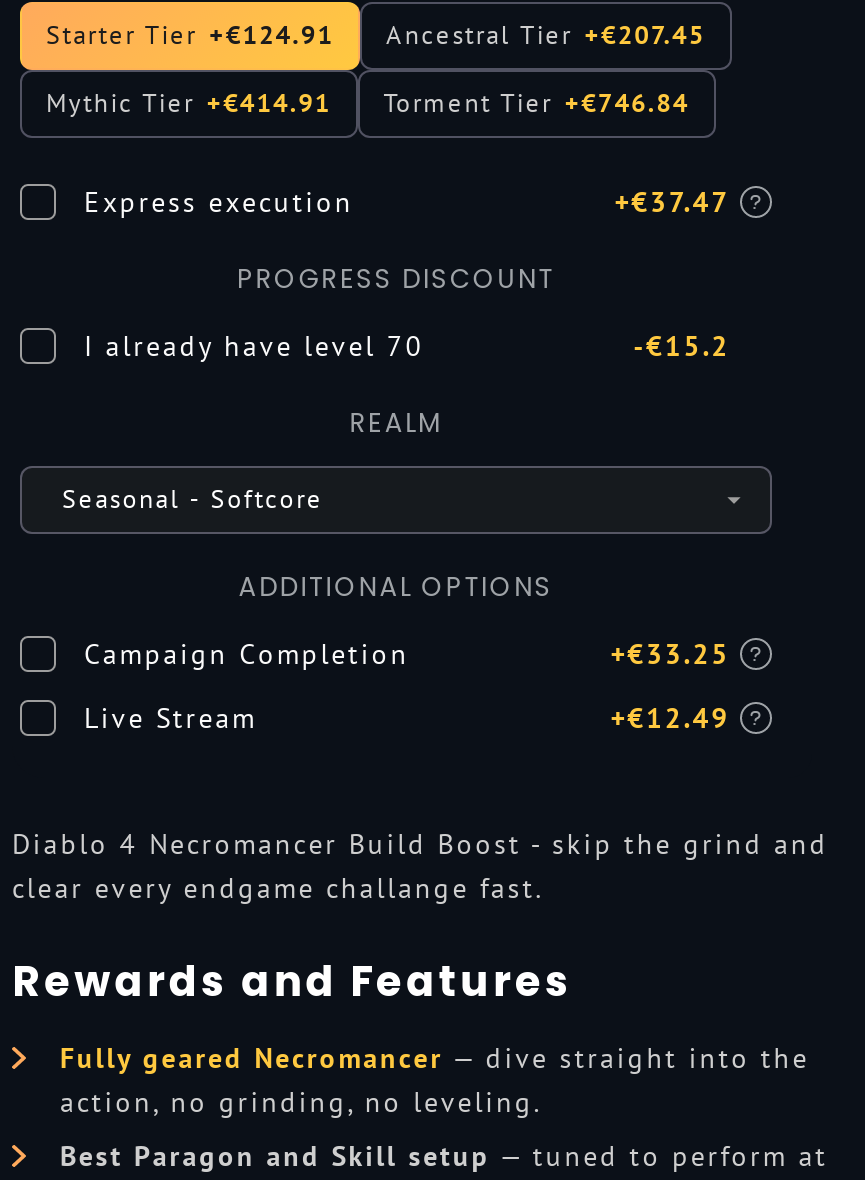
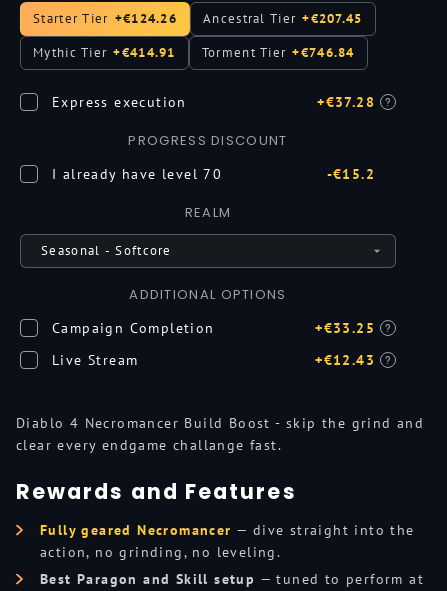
[46,18,705,52] Starter Tier +€124.91 Ancestral Tier +€207.45 -> [33,10,363,27] Starter Tier +€124.26 Ancestral Tier +€207.45
[614,183,730,219] +€37.47 -> [317,93,375,111] +€37.28
[610,699,730,735] +€12.49 -> [315,351,375,369] +€12.43

